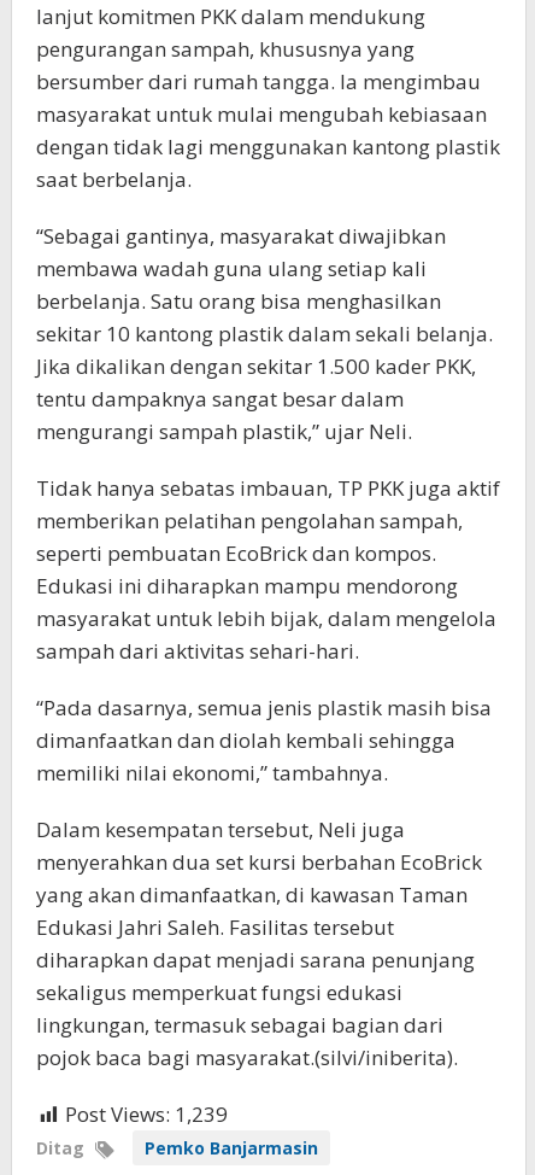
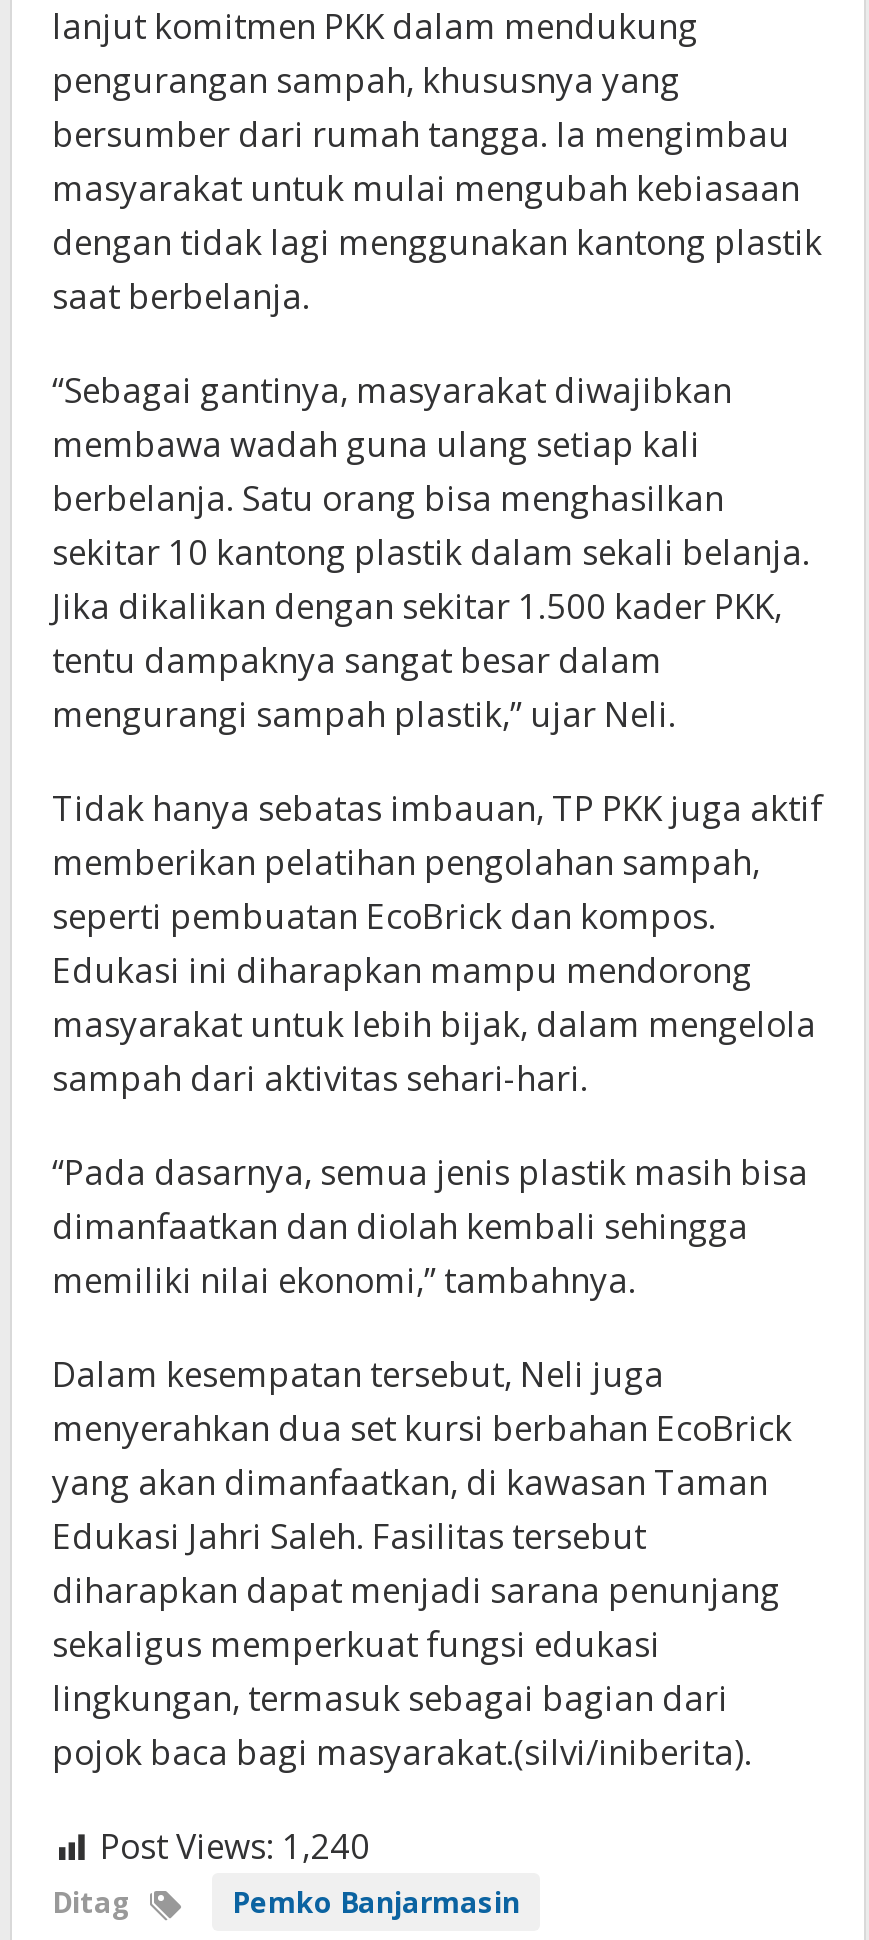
[65,1100,228,1128] Post Views: 1,239 -> [100,1824,370,1870] Post Views: 1,240

